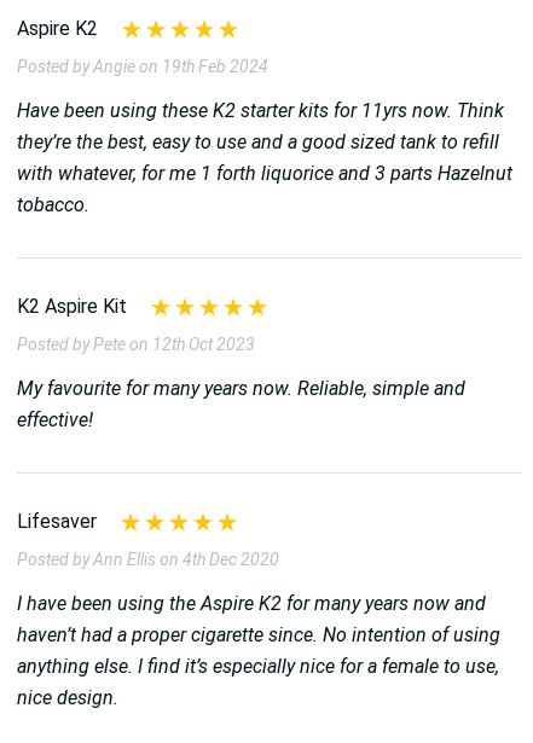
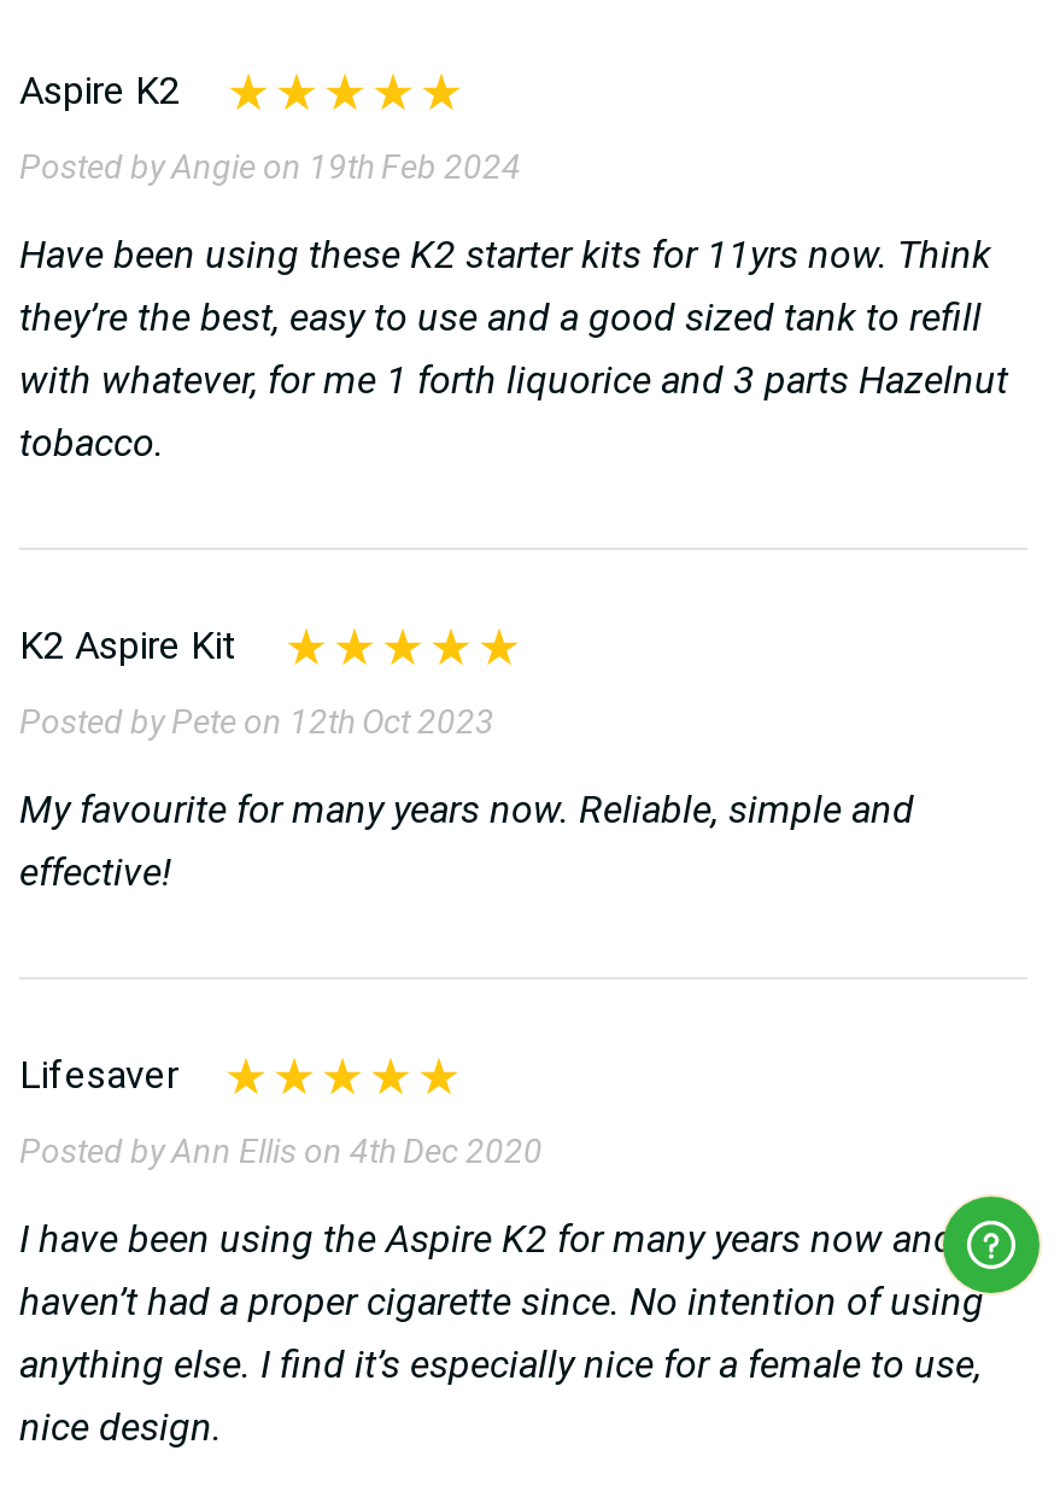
none -> [945,1192,1044,1298] [image]

